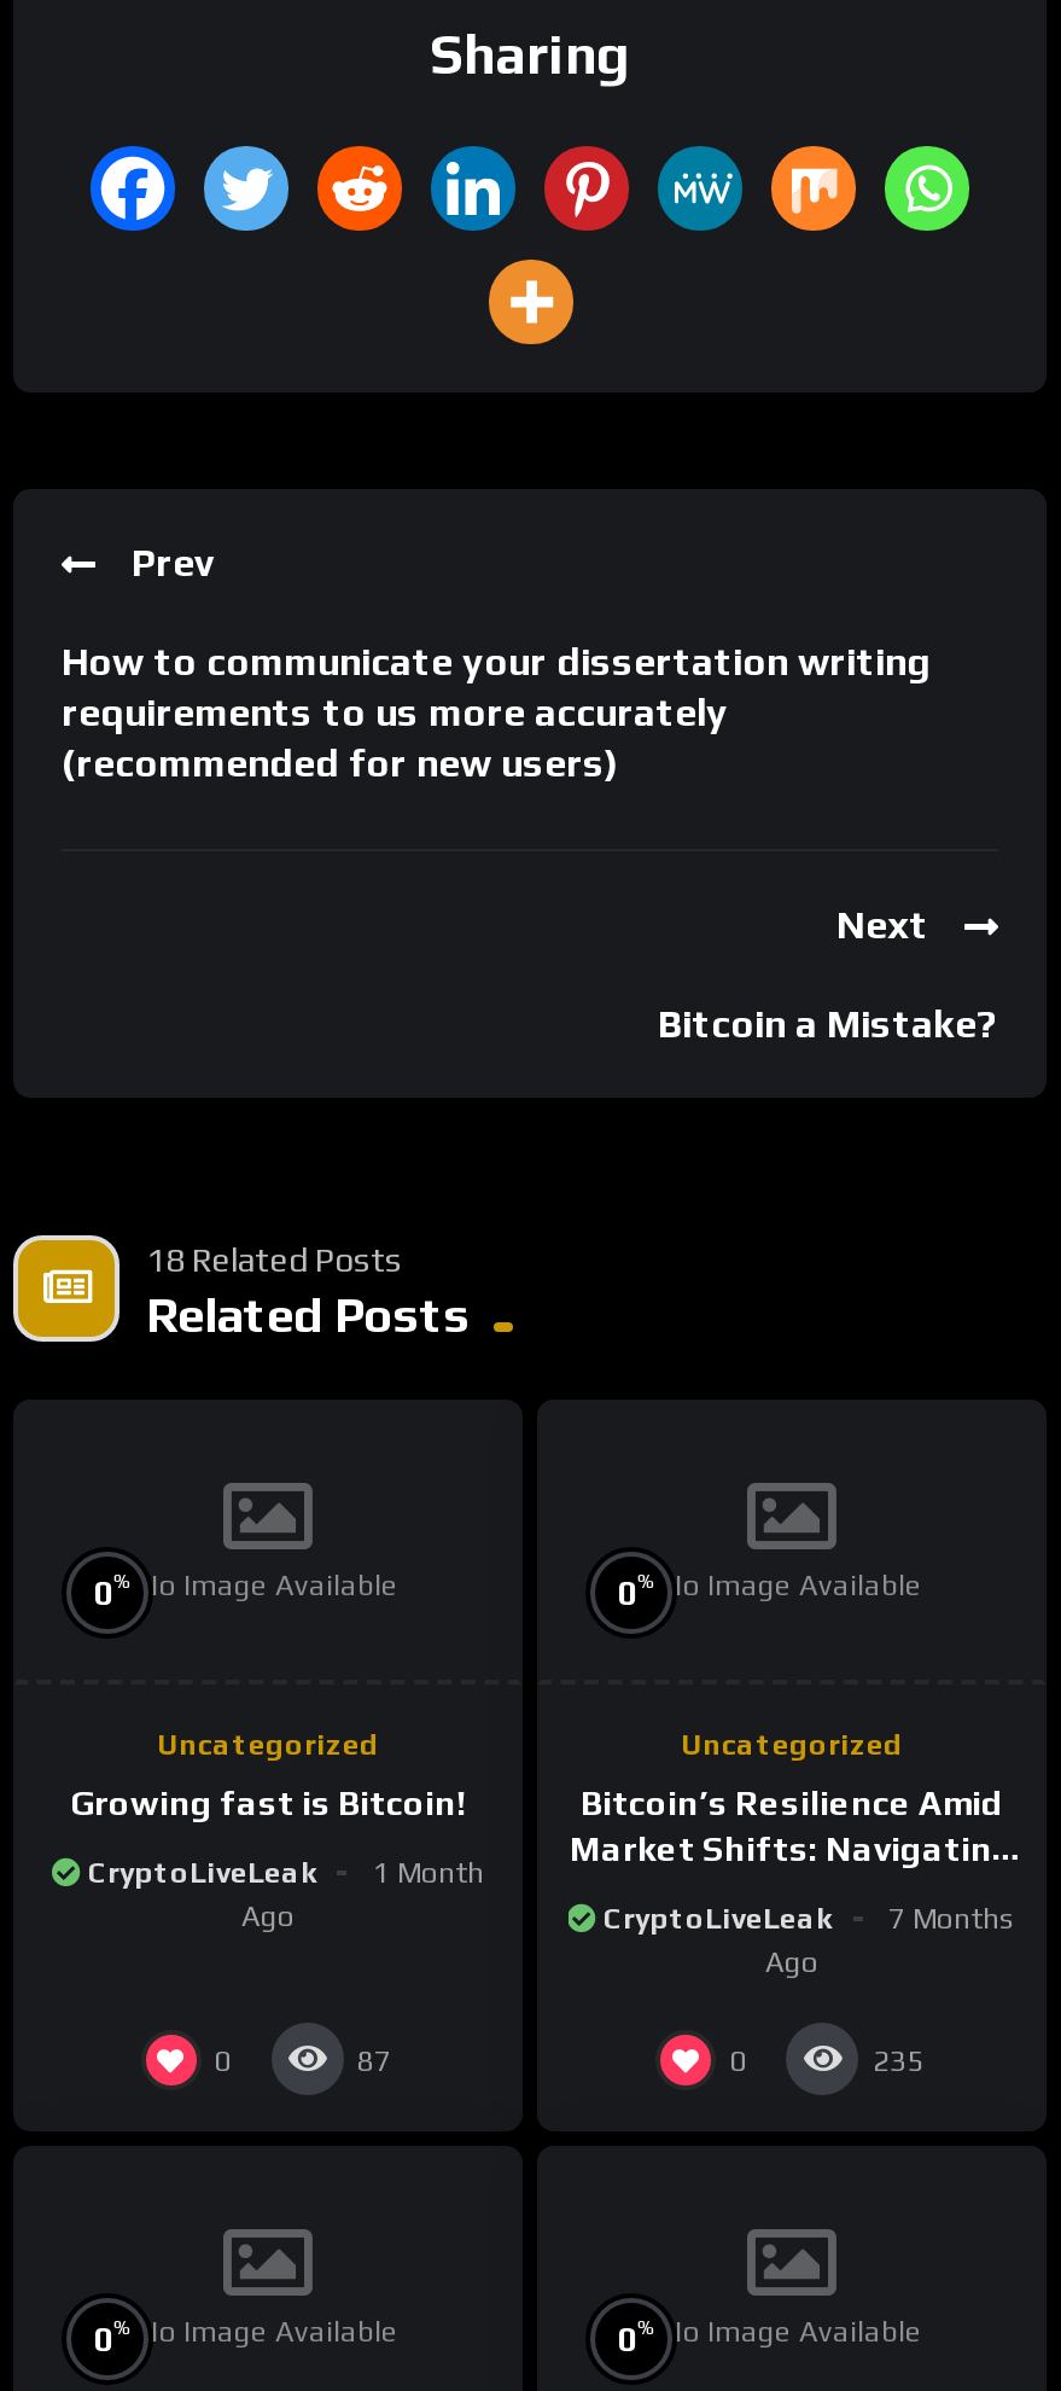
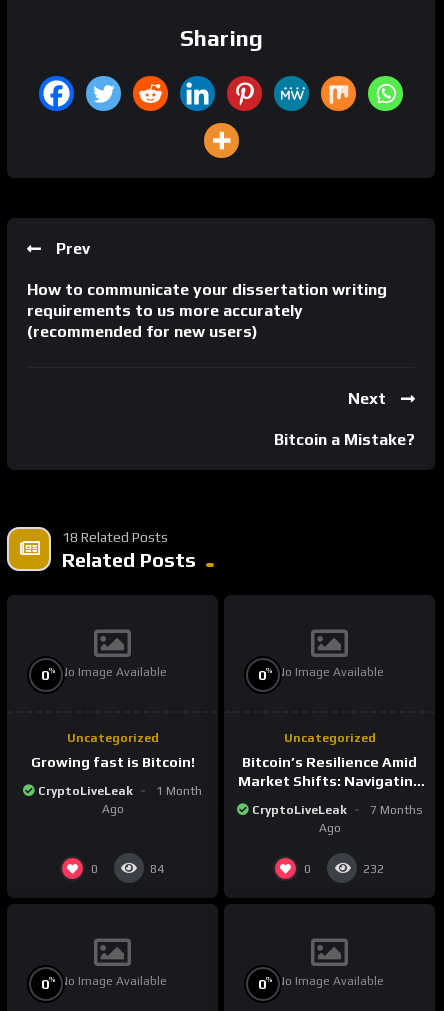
[357,2045,391,2079] 87 -> [149,862,163,876] 84
[873,2045,923,2079] 235 -> [363,862,384,876] 232

